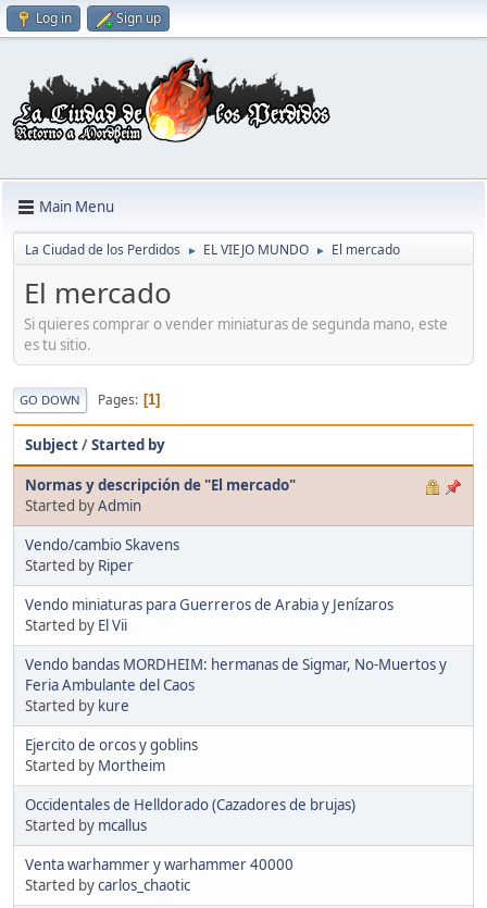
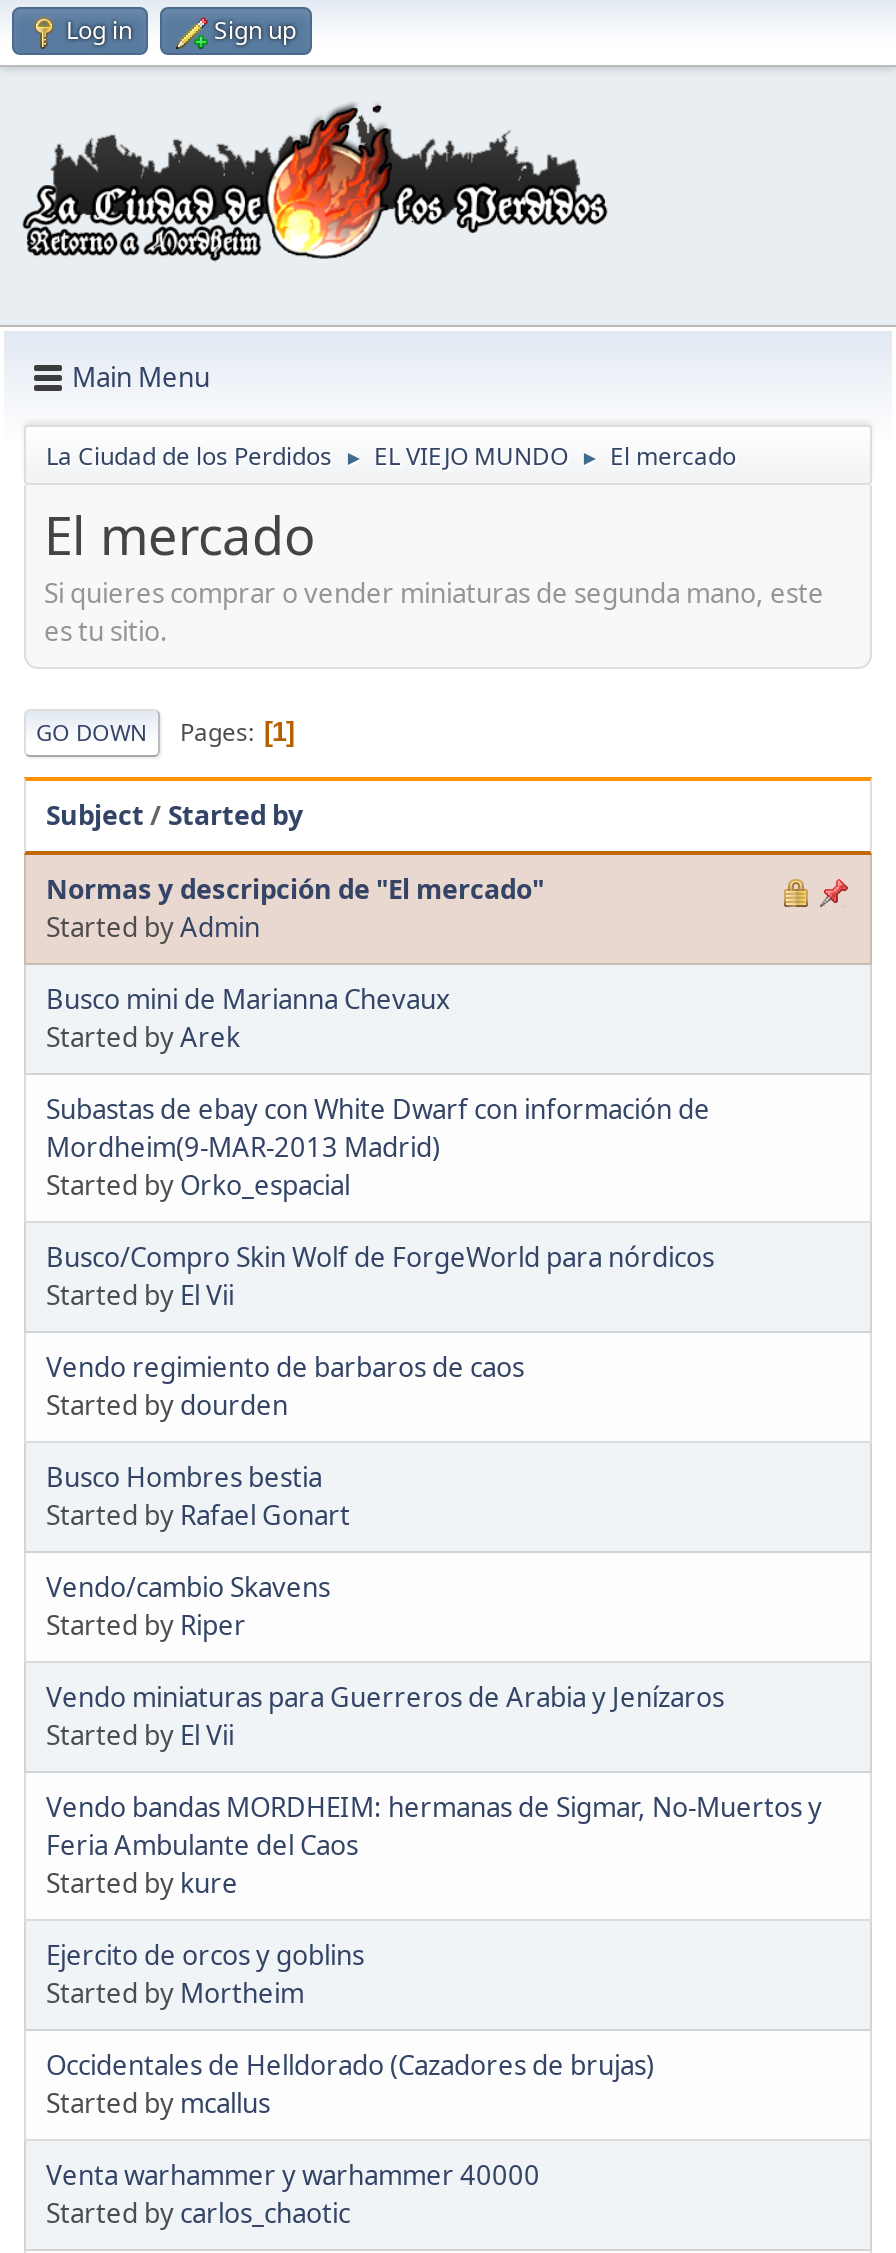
none -> [46,982,714,1534] Busco mini de Marianna Chevaux | Started byArek | Subastas de ebay con White Dwarf con información de | Mordheim(9-MAR-2013 Madrid) | Started by Orko_espacial | Busco/Compro Skin Wolf de ForgeWorld para nórdicos | Started by El Vii | Vendo regimiento de barbaros de caos | Started by dourden | Busco Hombres bestia | Started by Rafael Gonart

